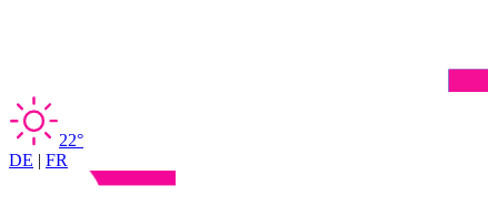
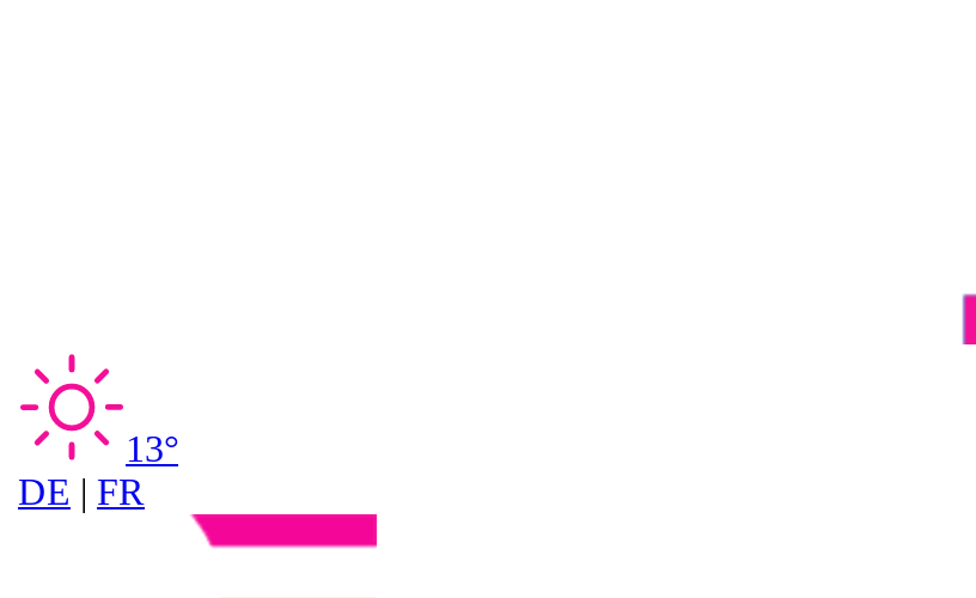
[59,131,83,150] 22° -> [126,428,178,469] 13°

